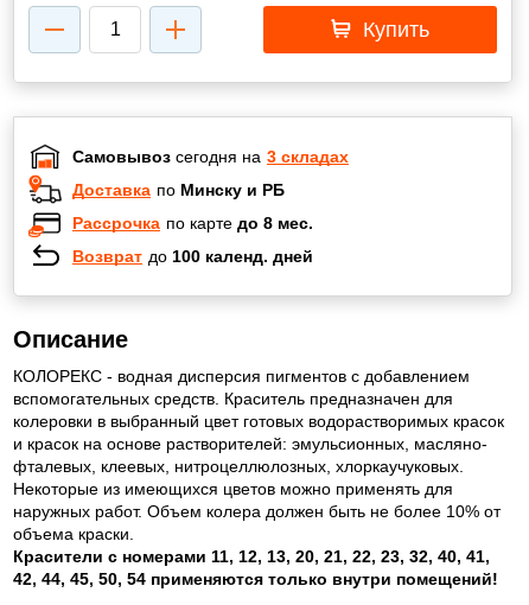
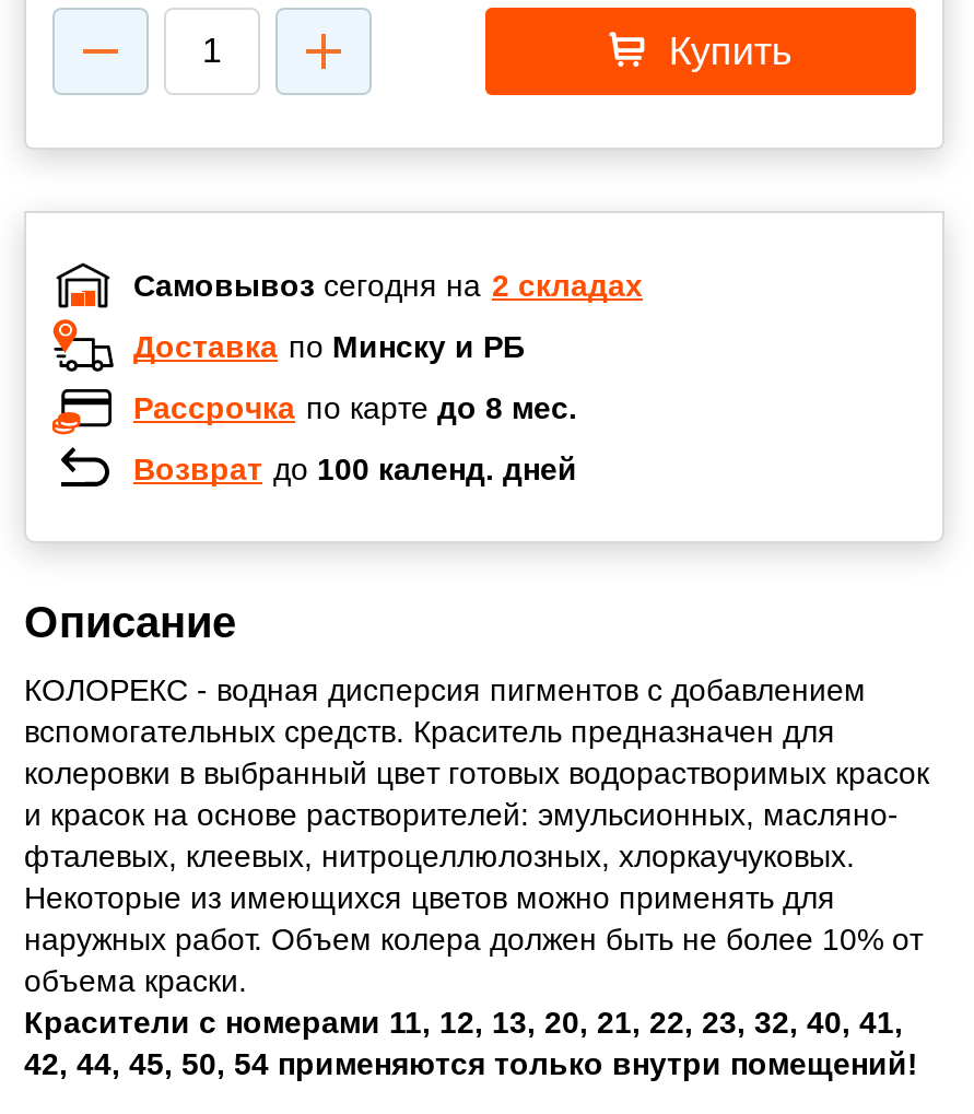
[72,147,349,165] Самовывоз сегодня на 3 складах -> [133,267,643,302] Самовывоз сегодня на 2 складах

